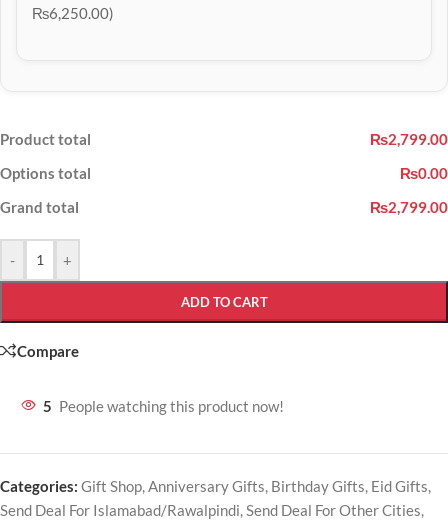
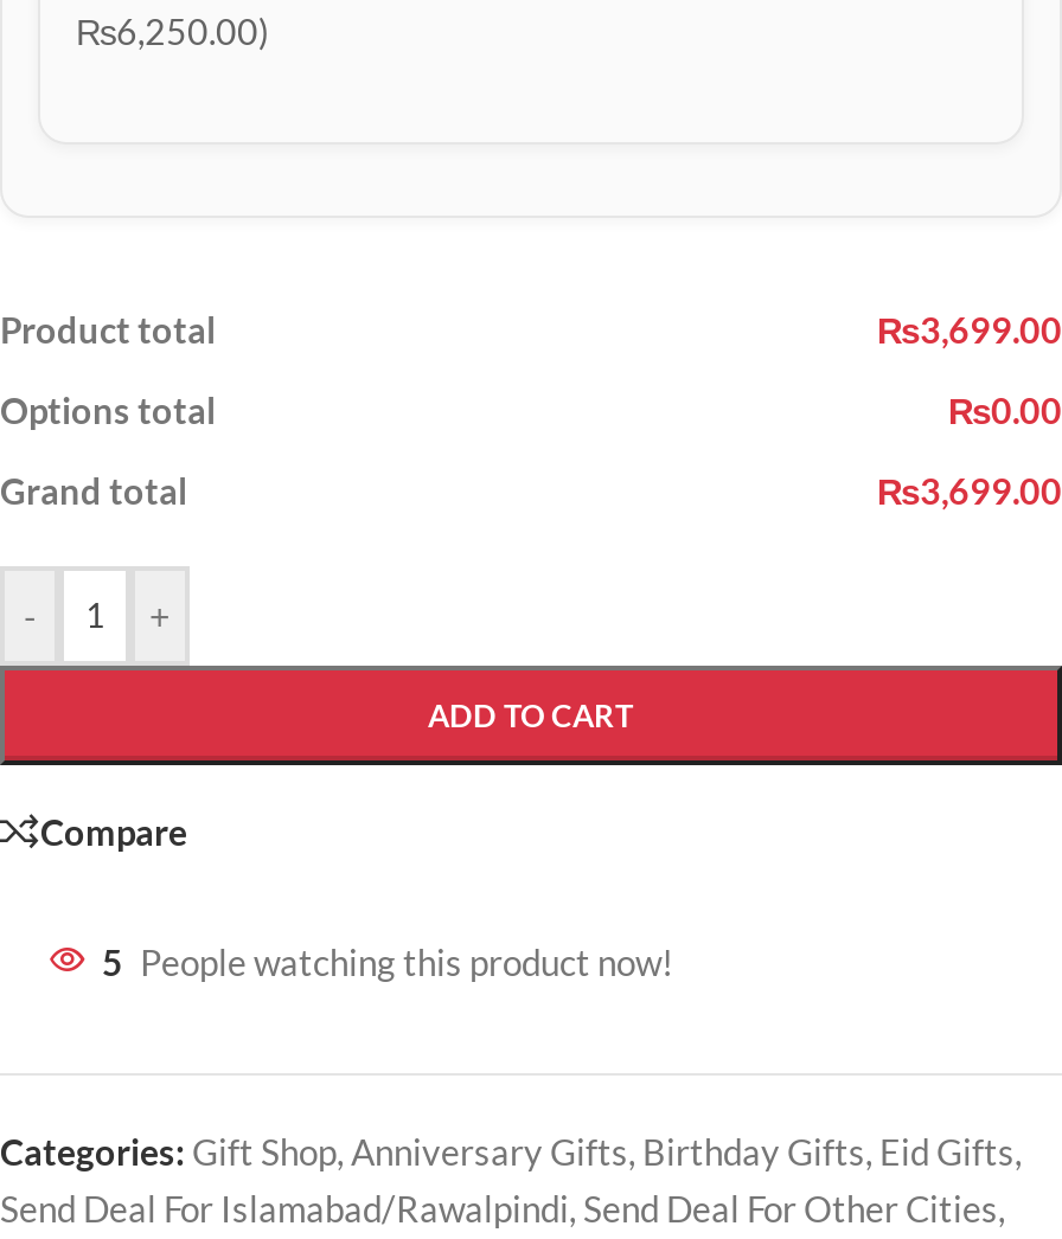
[370,130,448,148] ₨2,799.00 -> [877,308,1062,351] ₨3,699.00
[370,198,448,216] ₨2,799.00 -> [877,469,1062,512] ₨3,699.00

